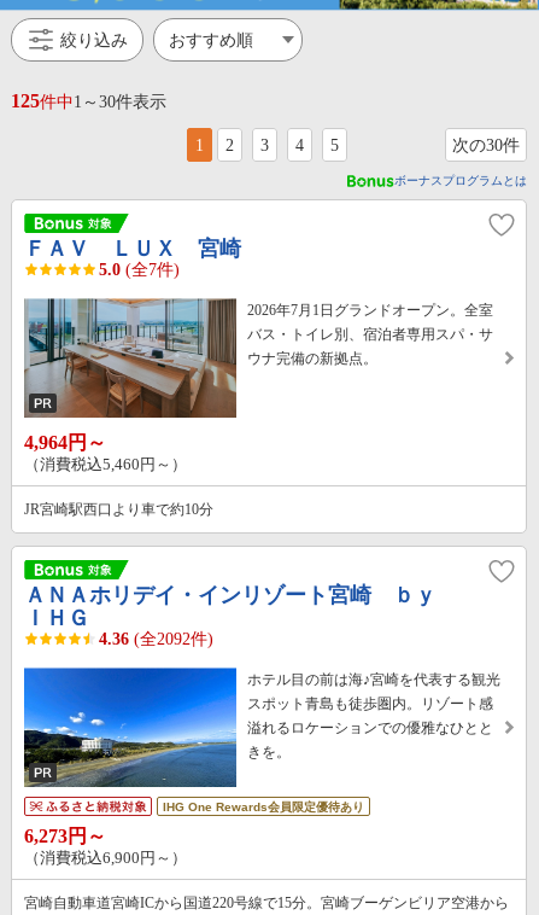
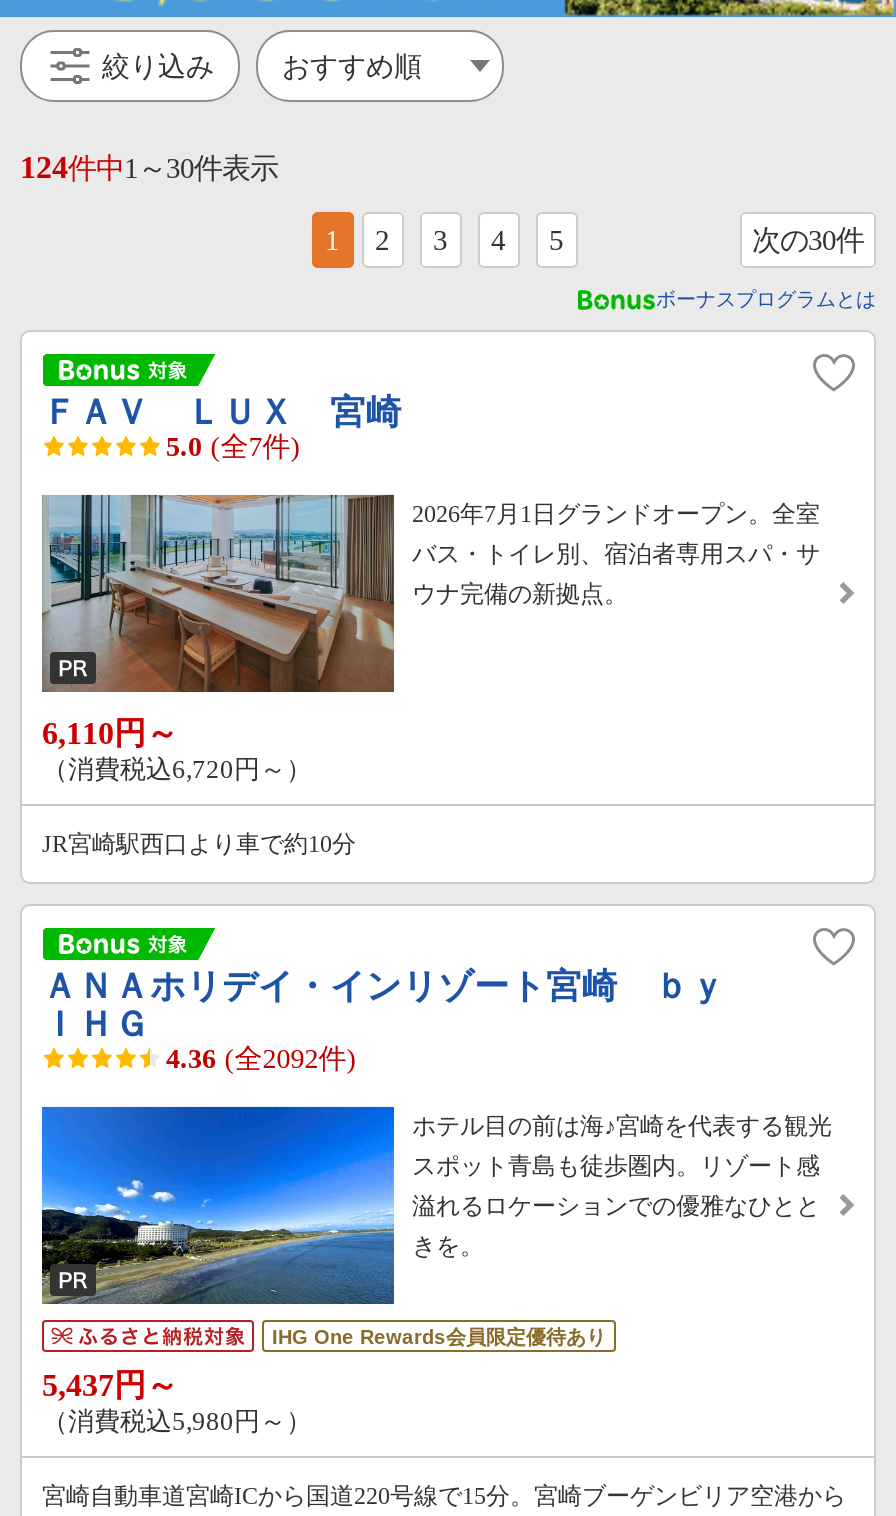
[11,91,166,112] 125件中1～30件表示 -> [20,151,278,185] 124件中1～30件表示
[24,432,106,453] 4,964円～ -> [42,716,178,750] 6,110円～
[24,457,187,473] （消費税込5,460円～） -> [42,756,312,784] （消費税込6,720円～）
[24,826,106,846] 6,273円～ -> [42,1368,178,1402] 5,437円～
[24,850,187,867] （消費税込6,900円～） -> [42,1408,312,1436] （消費税込5,980円～）

